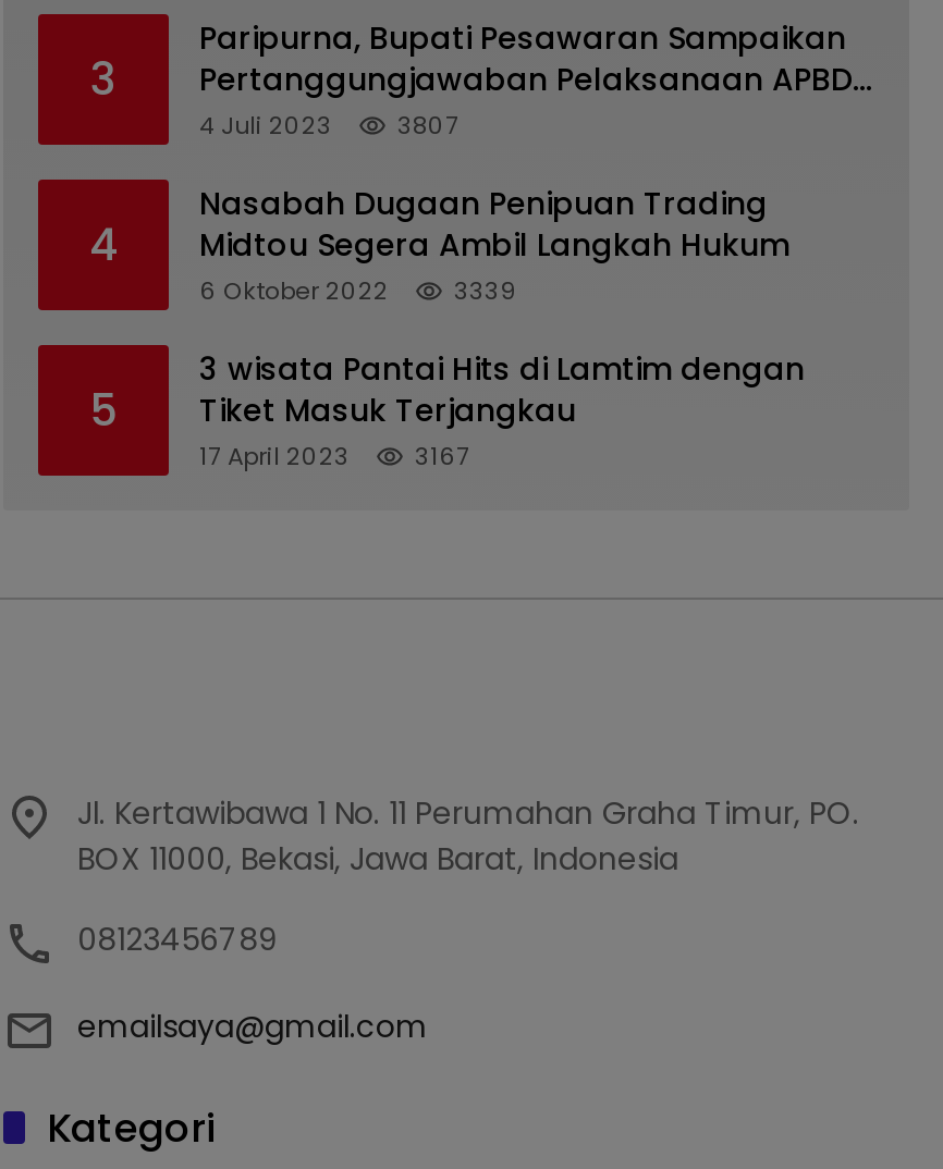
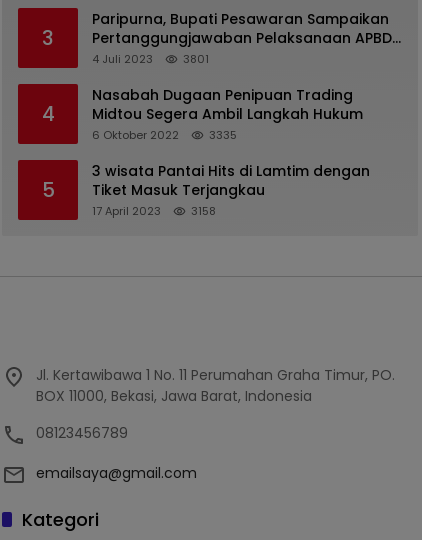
[397,108,458,143] 3807 -> [183,51,209,67] 3801
[199,273,515,308] 6 Oktober 2022 3339 -> [92,127,237,143] 6 Oktober 2022 3335
[199,439,469,473] 17 April 2023 3167 -> [92,203,216,219] 17 April 2023 3158

